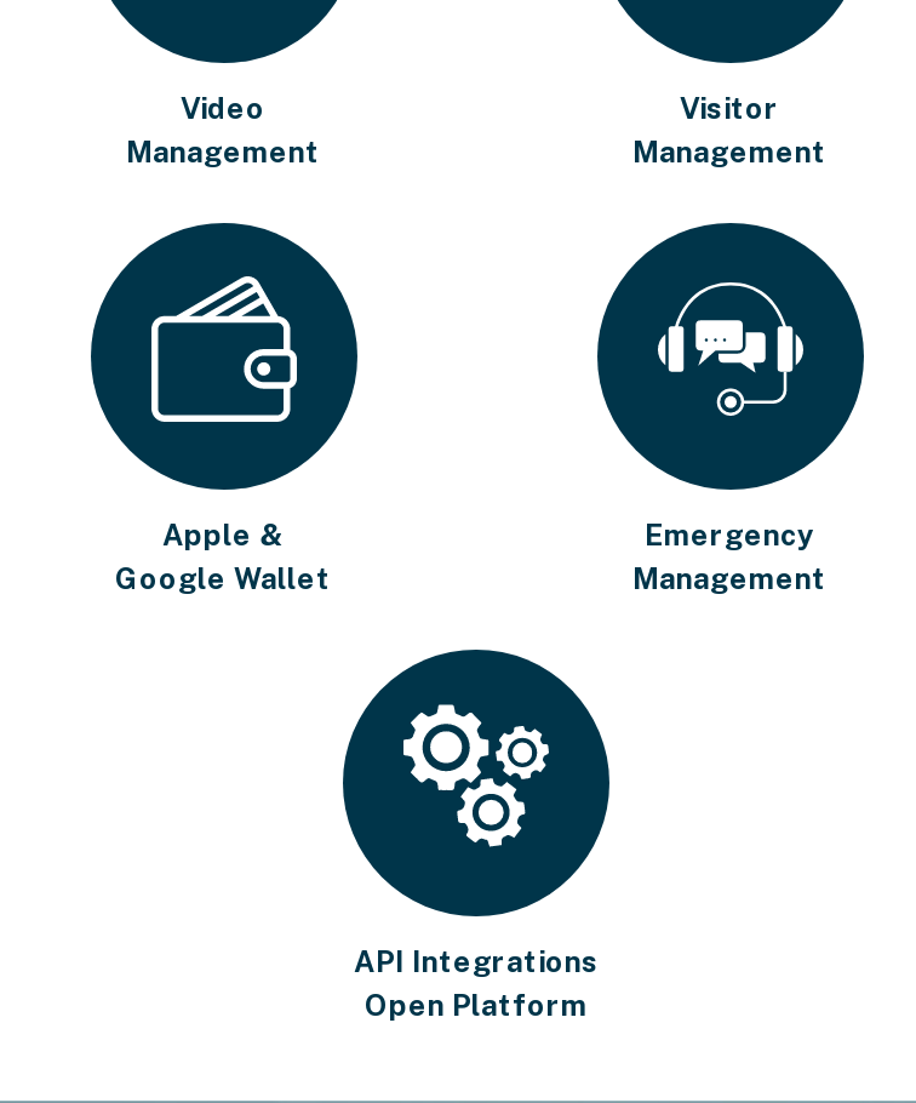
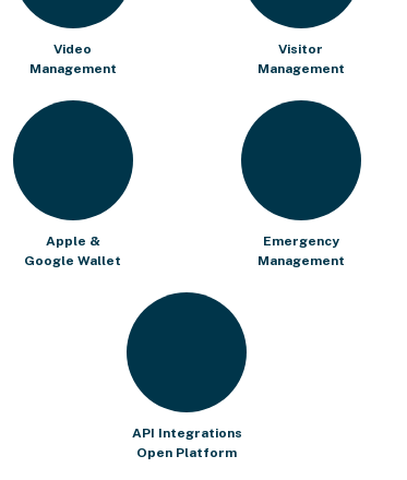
[149,274,299,424] [image] -> none
[655,279,806,419] [image] -> none
[401,703,551,848] [image] -> none

